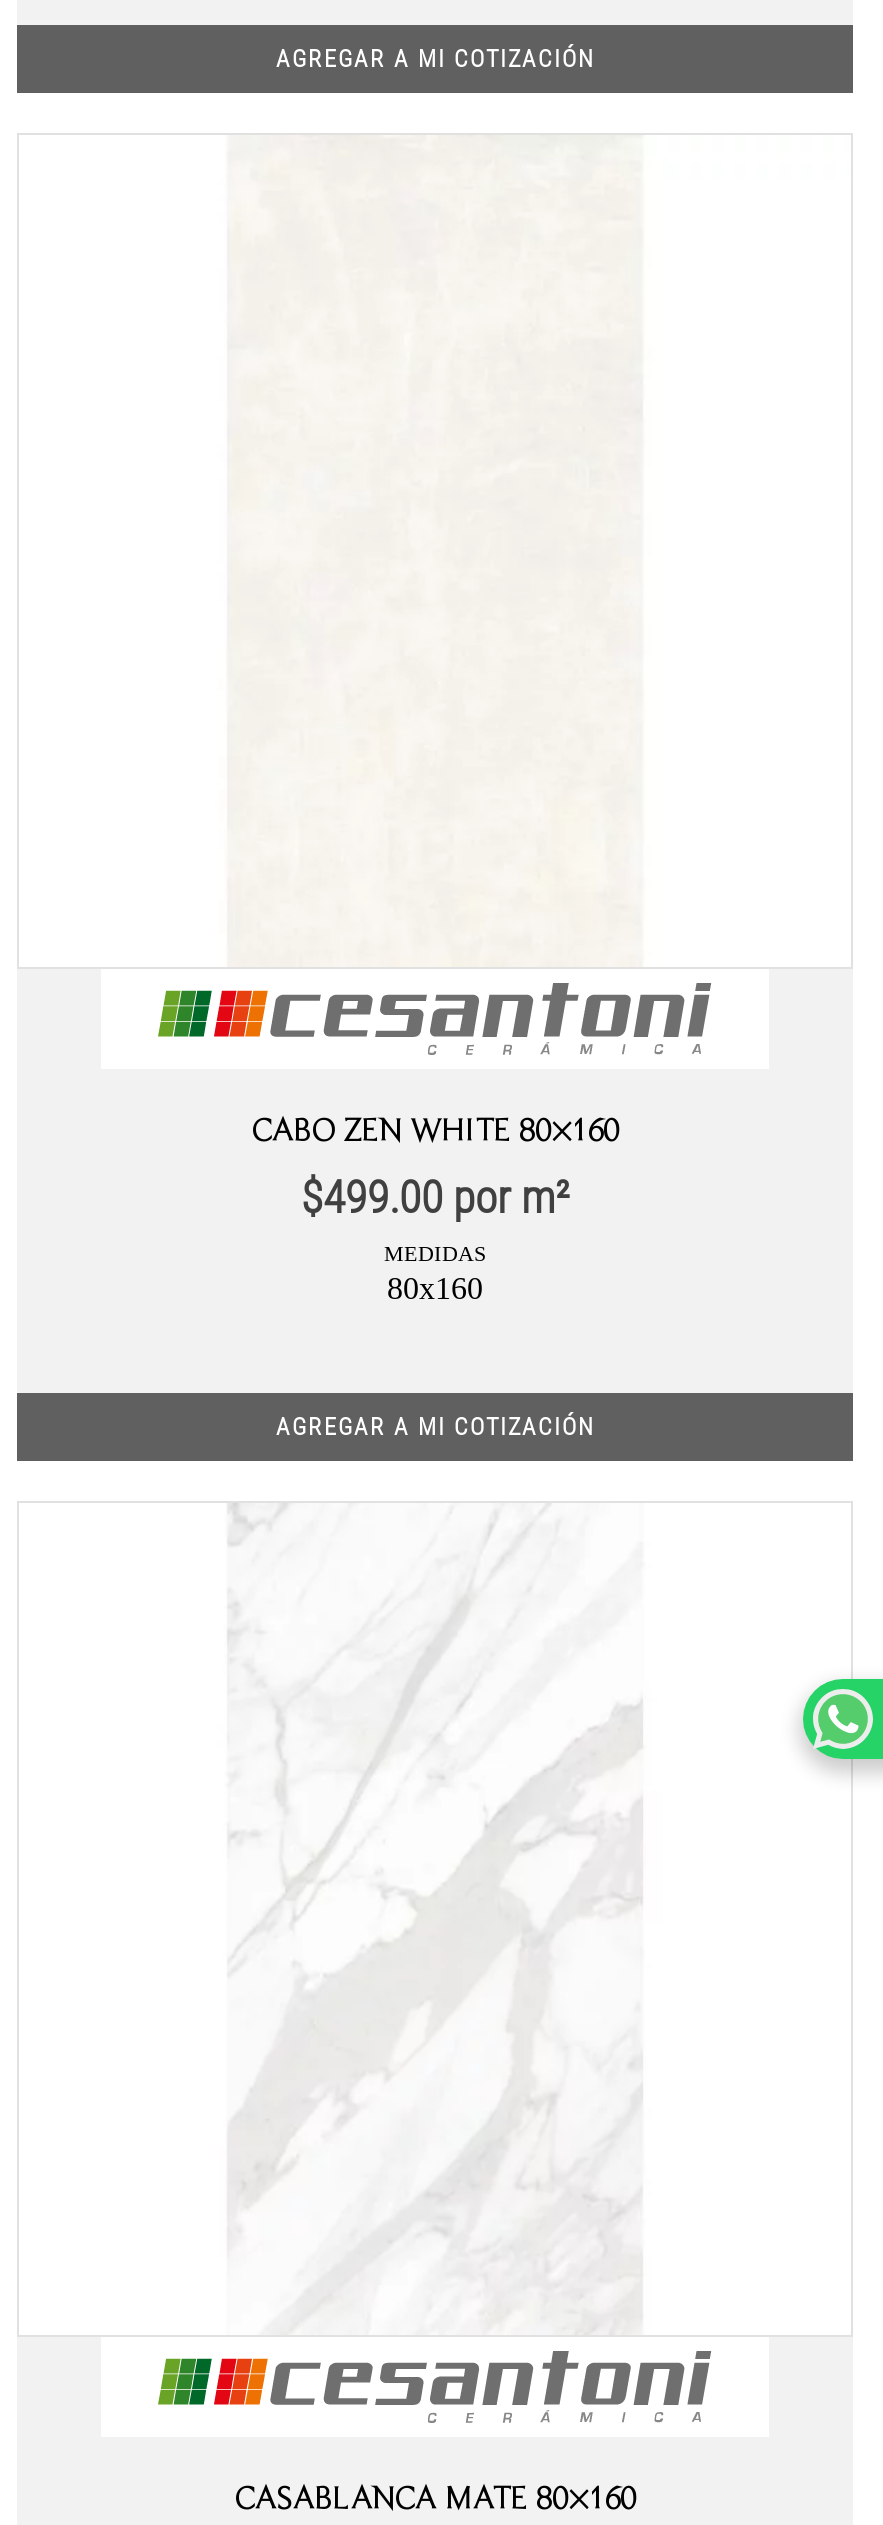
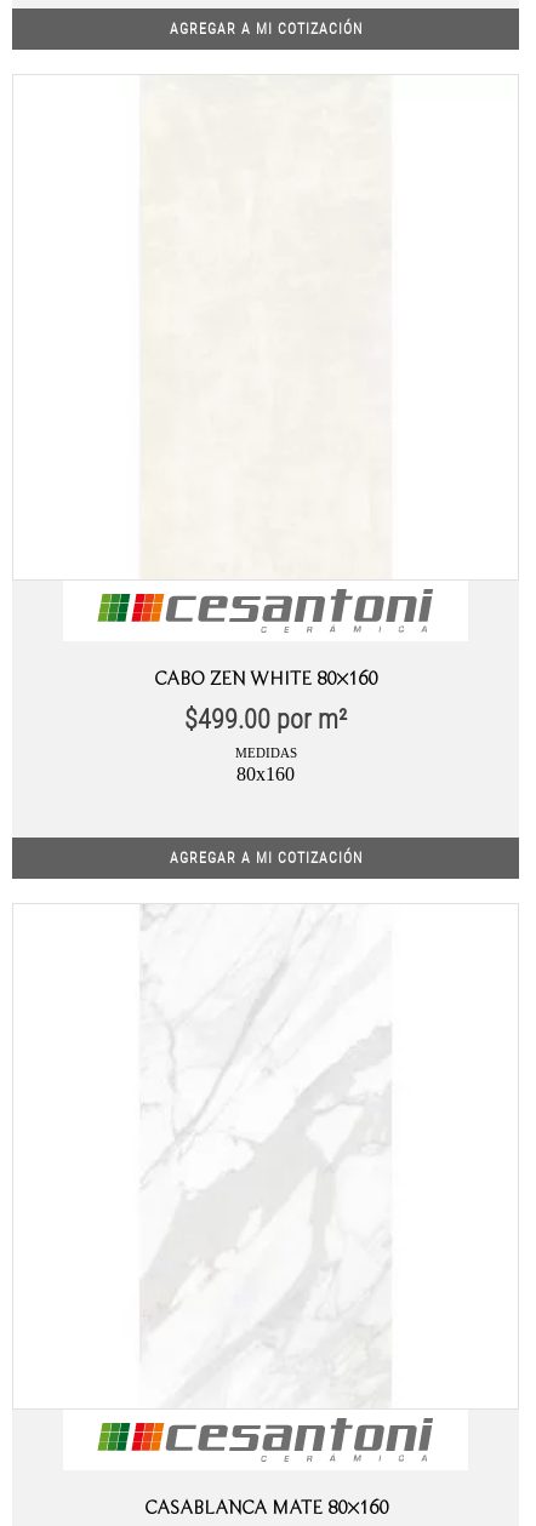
[797,1675,877,1775] [image] -> none

